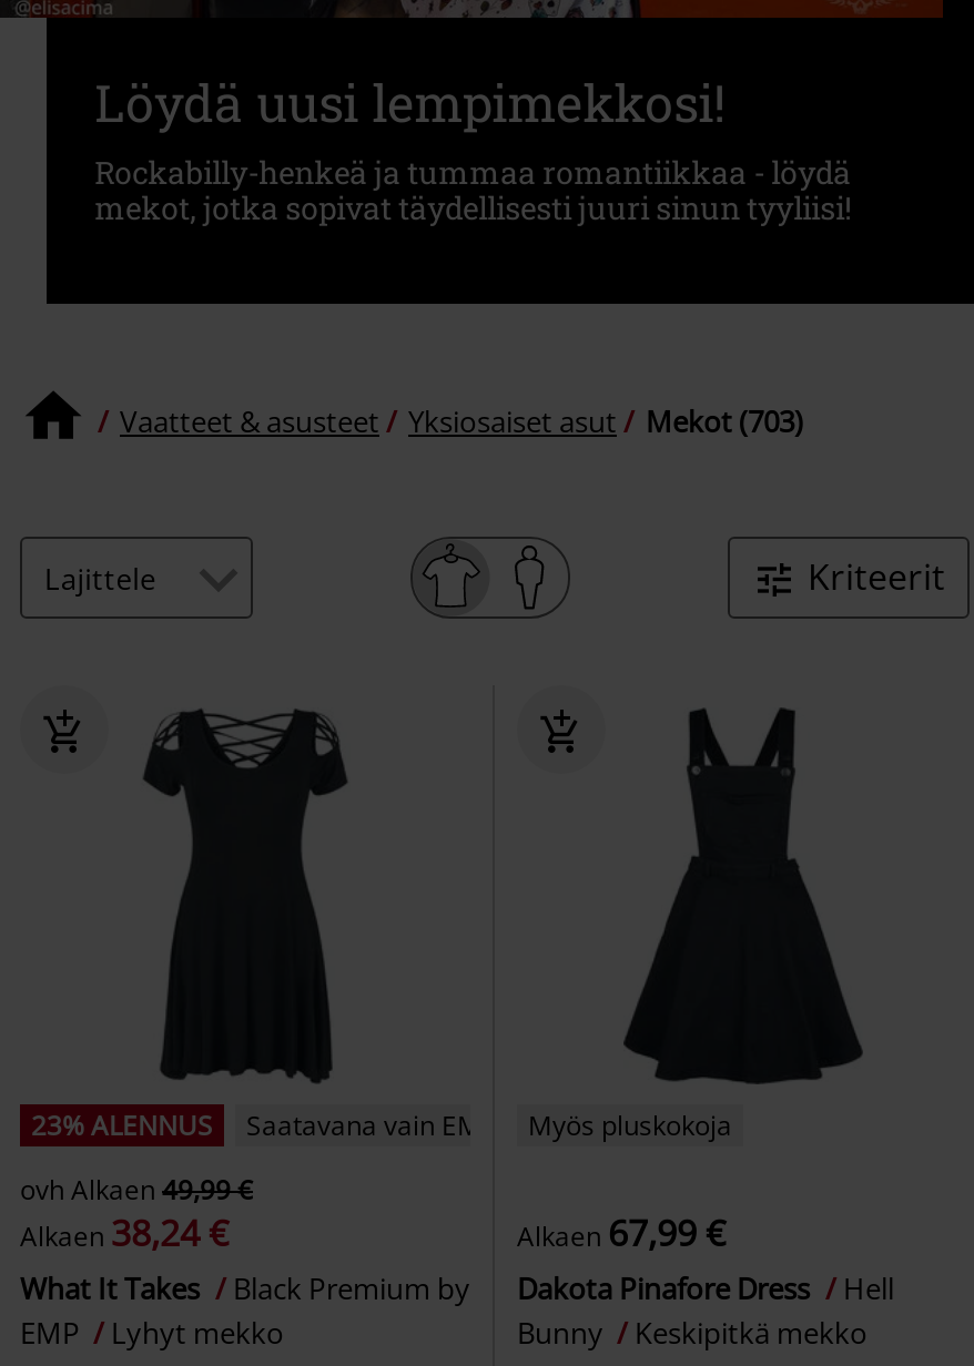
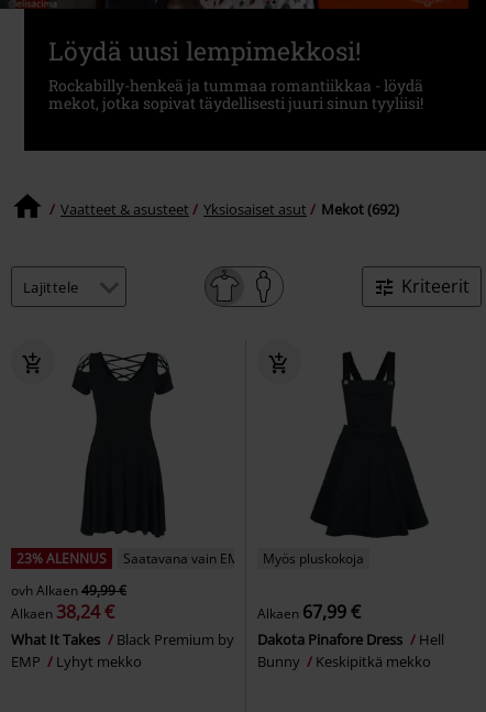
[120,401,803,441] Vaatteet & asusteet Yksiosaiset asut Mekot (703) -> [60,199,399,219] Vaatteet & asusteet Yksiosaiset asut Mekot (692)

